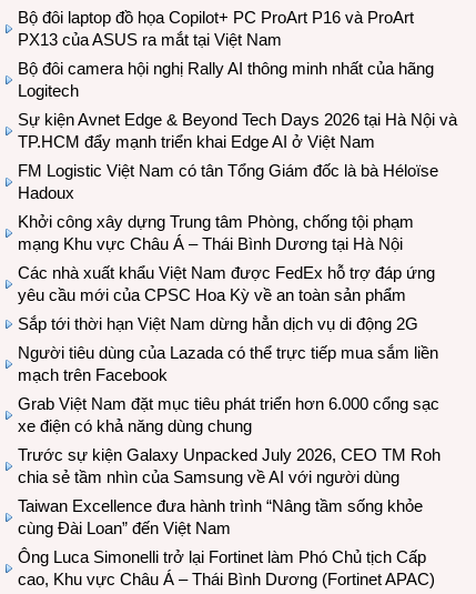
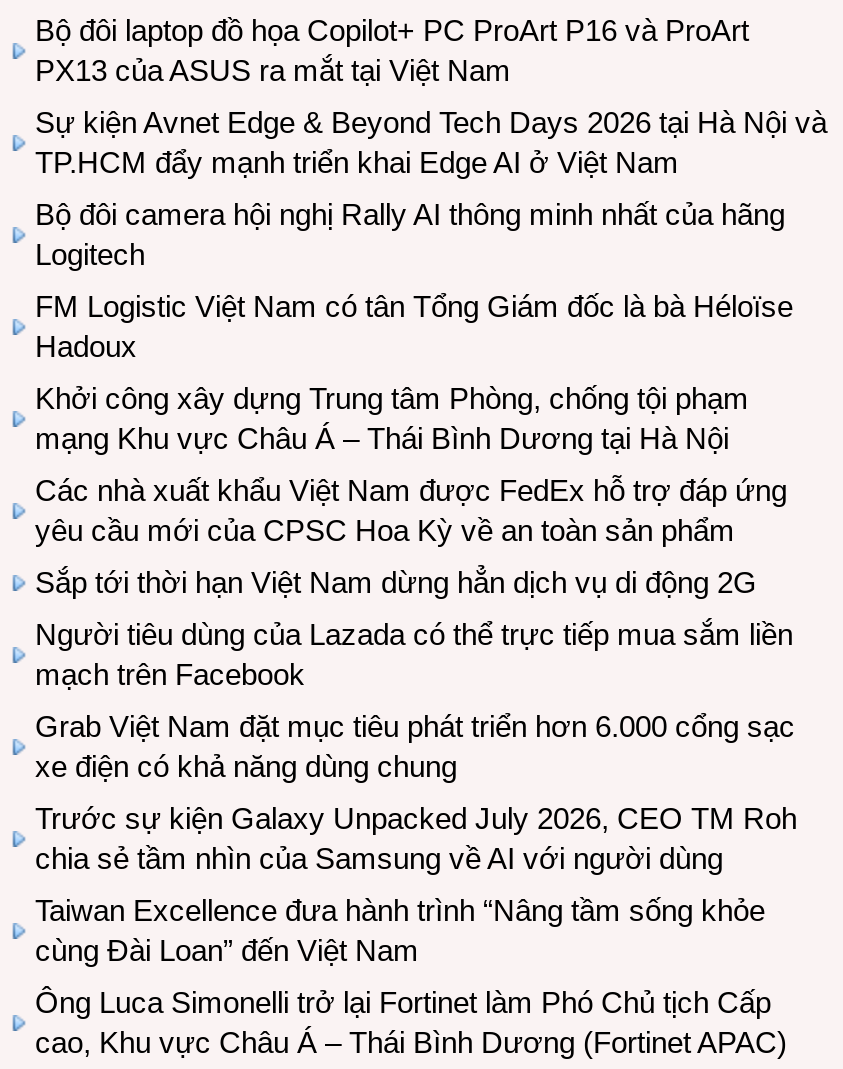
moved [18,59,434,100] -> [35,197,785,271]: Bộ đôi camera hội nghị Rally AI thông minh nhất của hãng | Logitech
moved [18,110,457,151] -> [35,105,827,179]: Sự kiện Avnet Edge & Beyond Tech Days 2026 tại Hà Nội và | TP.HCM đẩy mạnh triển khai Edge AI ở Việt Nam

